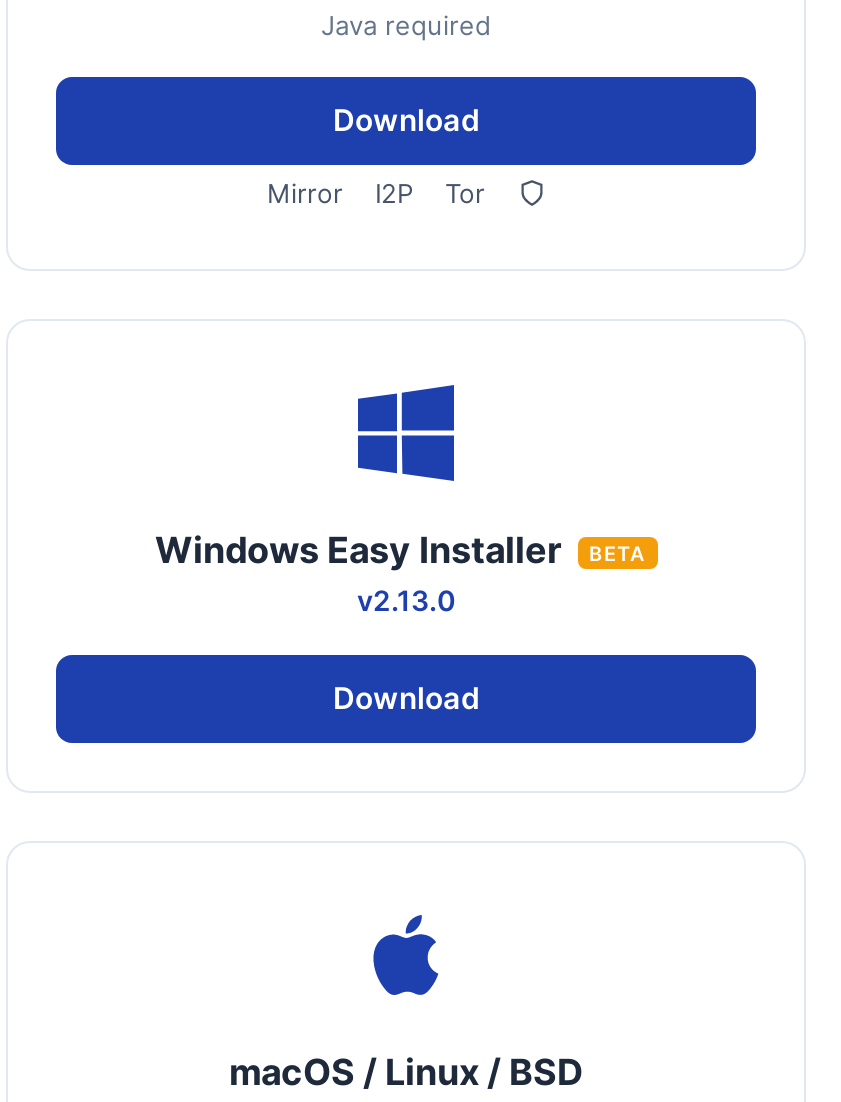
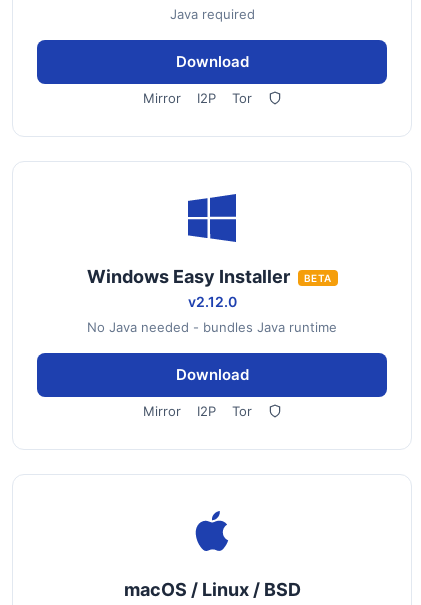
[357,583,455,617] v2.13.0 -> [87,293,337,335] v2.12.0 | No Java needed - bundles Java runtime
none -> [142,403,251,419] Mirror | I2P | Tor

